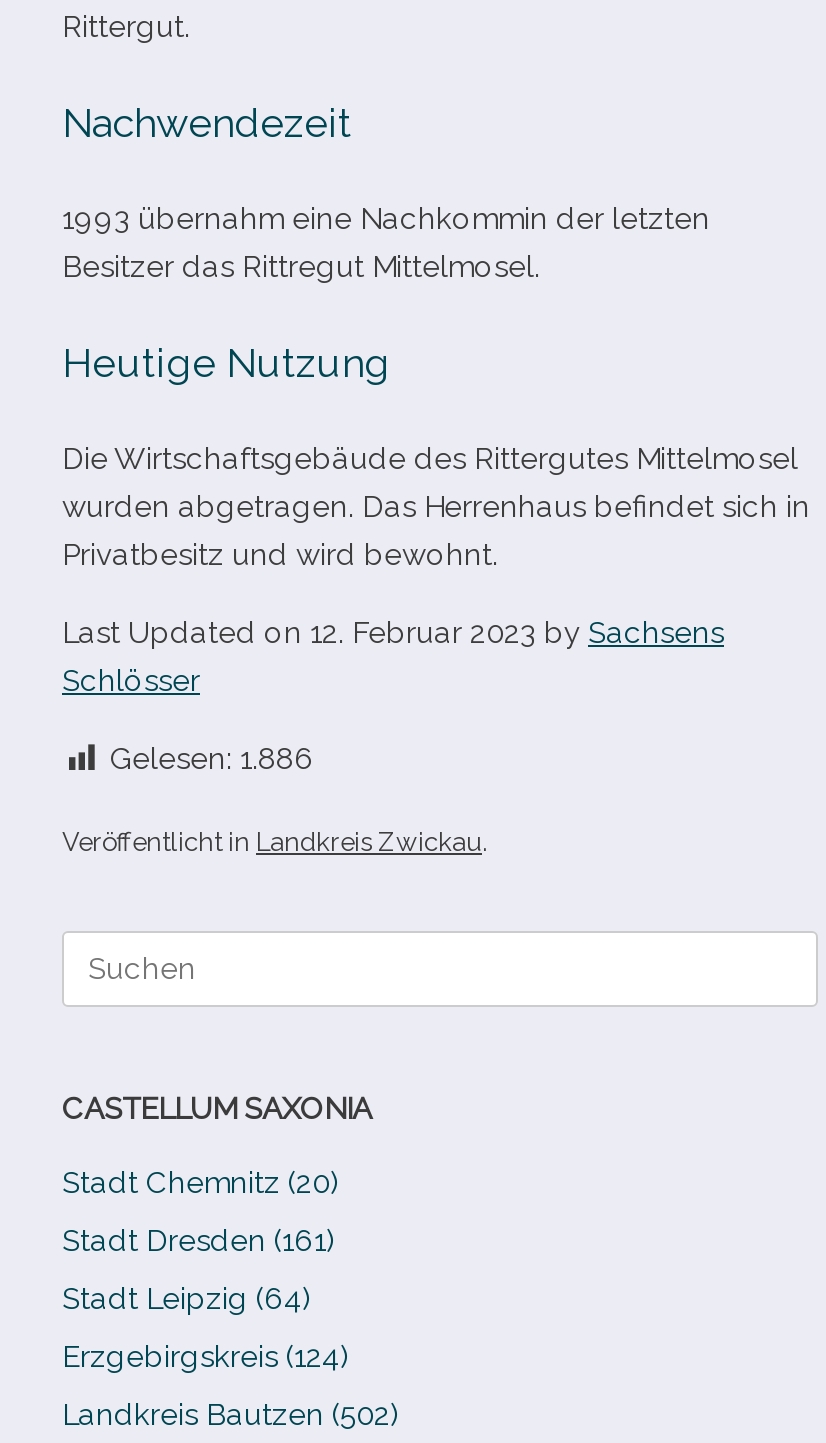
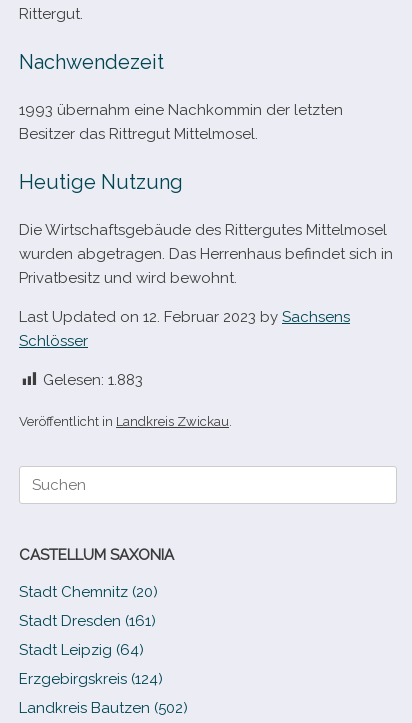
[110,741,314,777] Gelesen: 1.886 -> [43,371,143,389] Gelesen: 1.883

